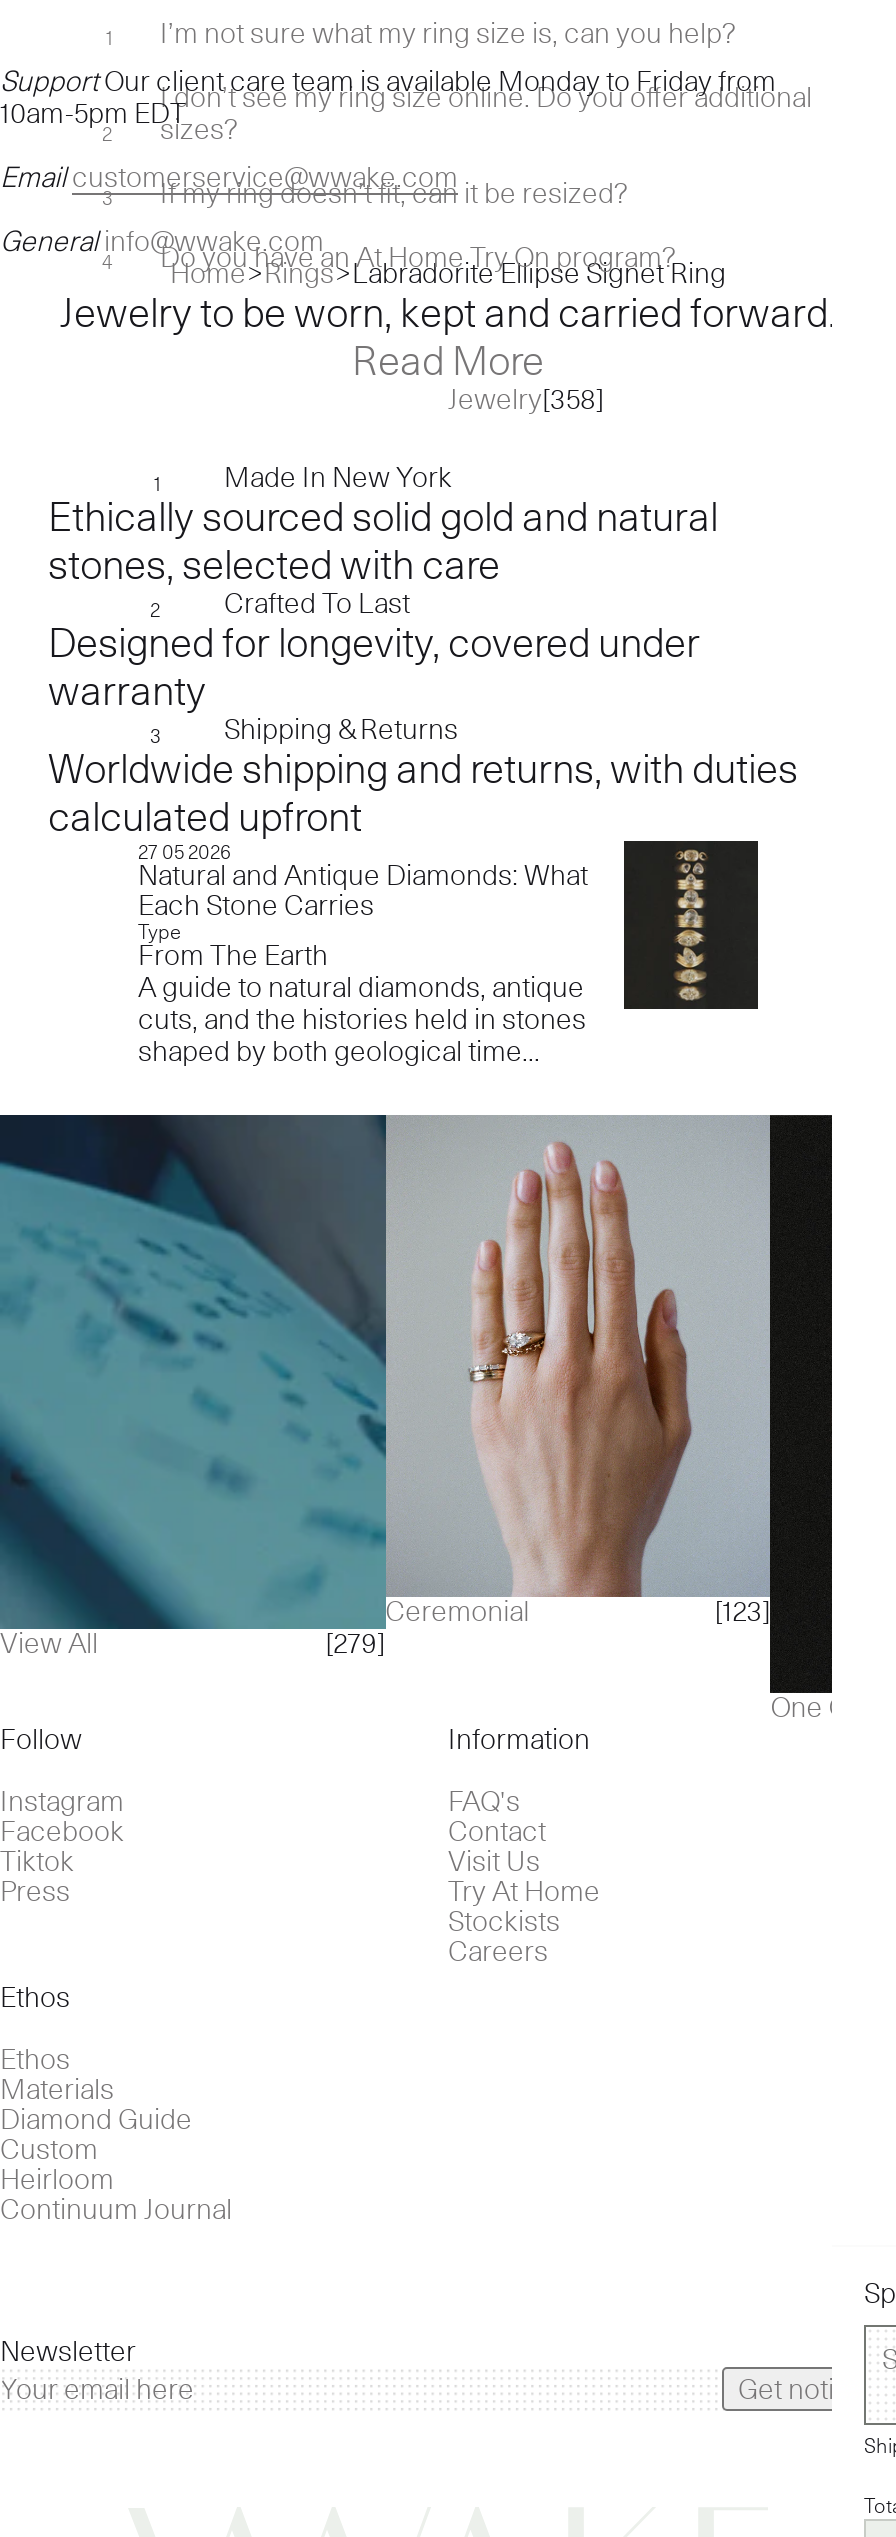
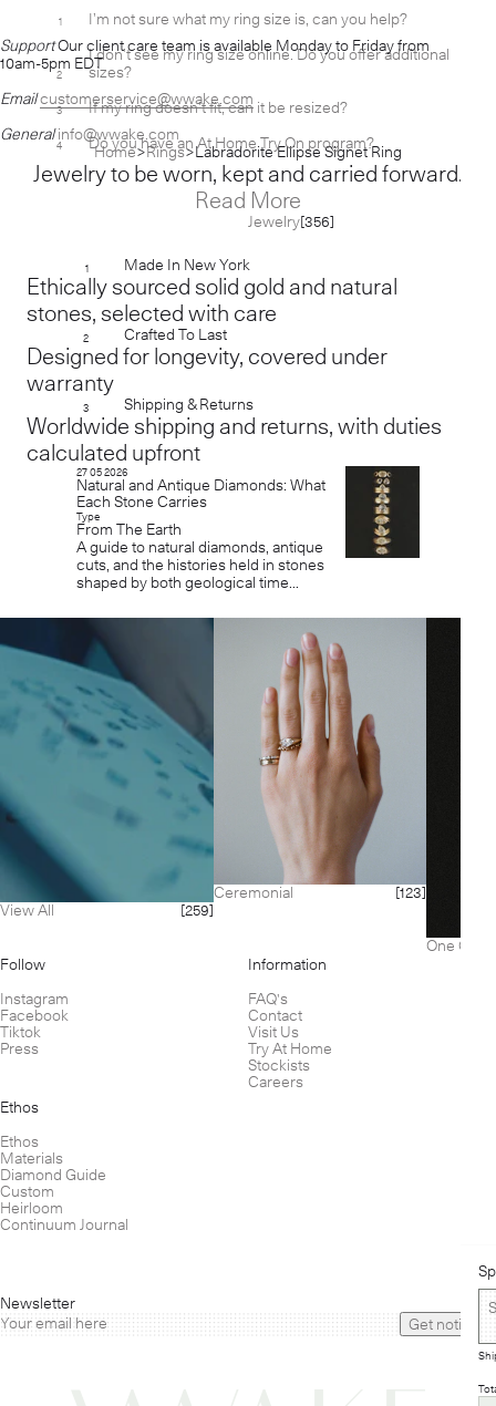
[448,383,604,415] Jewelry[358] -> [248,213,334,230] Jewelry[356]
[325,1627,385,1659] [279] -> [180,901,213,919] [259]

